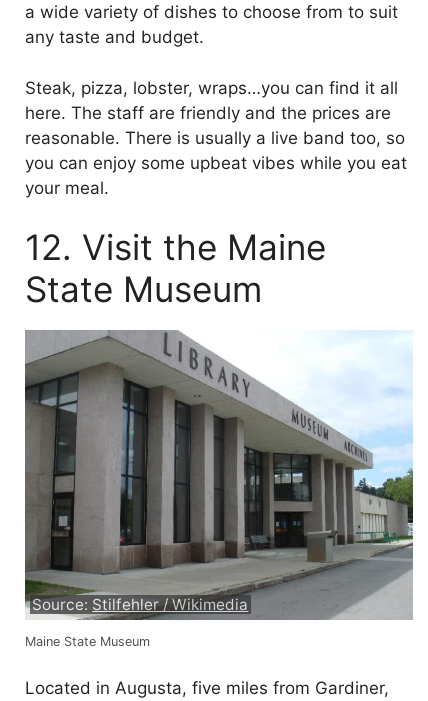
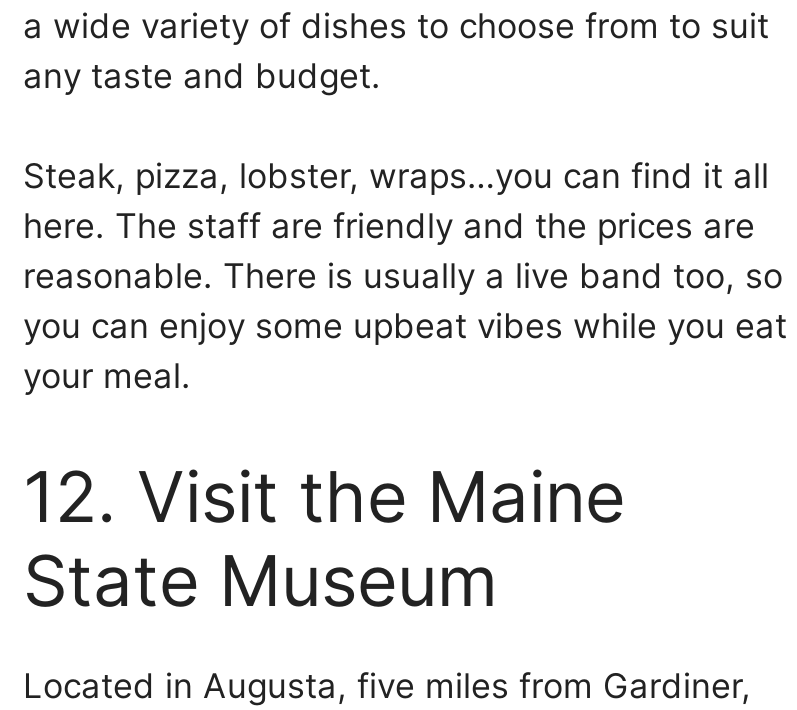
[24,329,414,649] [image] | Source:Stilfehler / Wikimedia | Maine State Museum -> none

